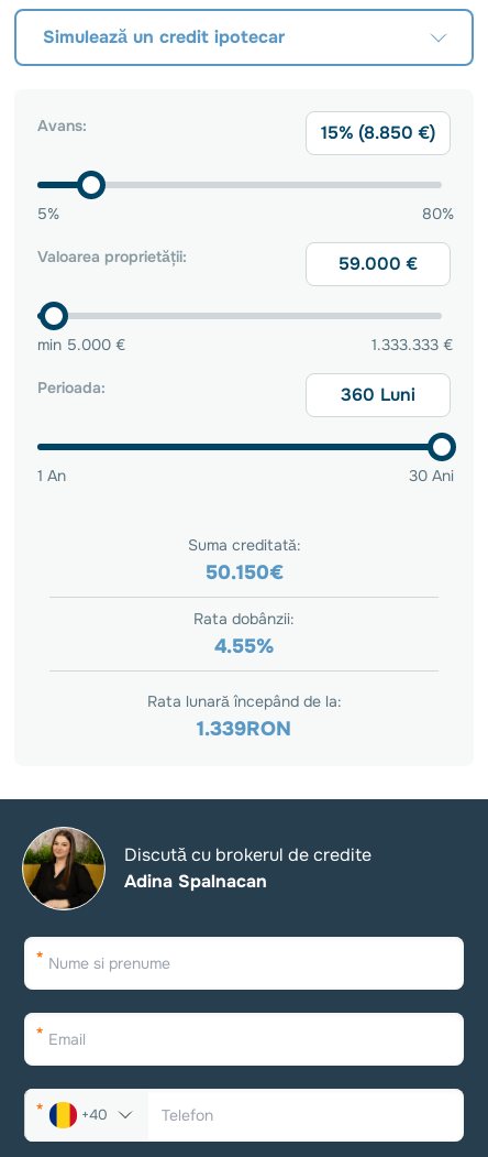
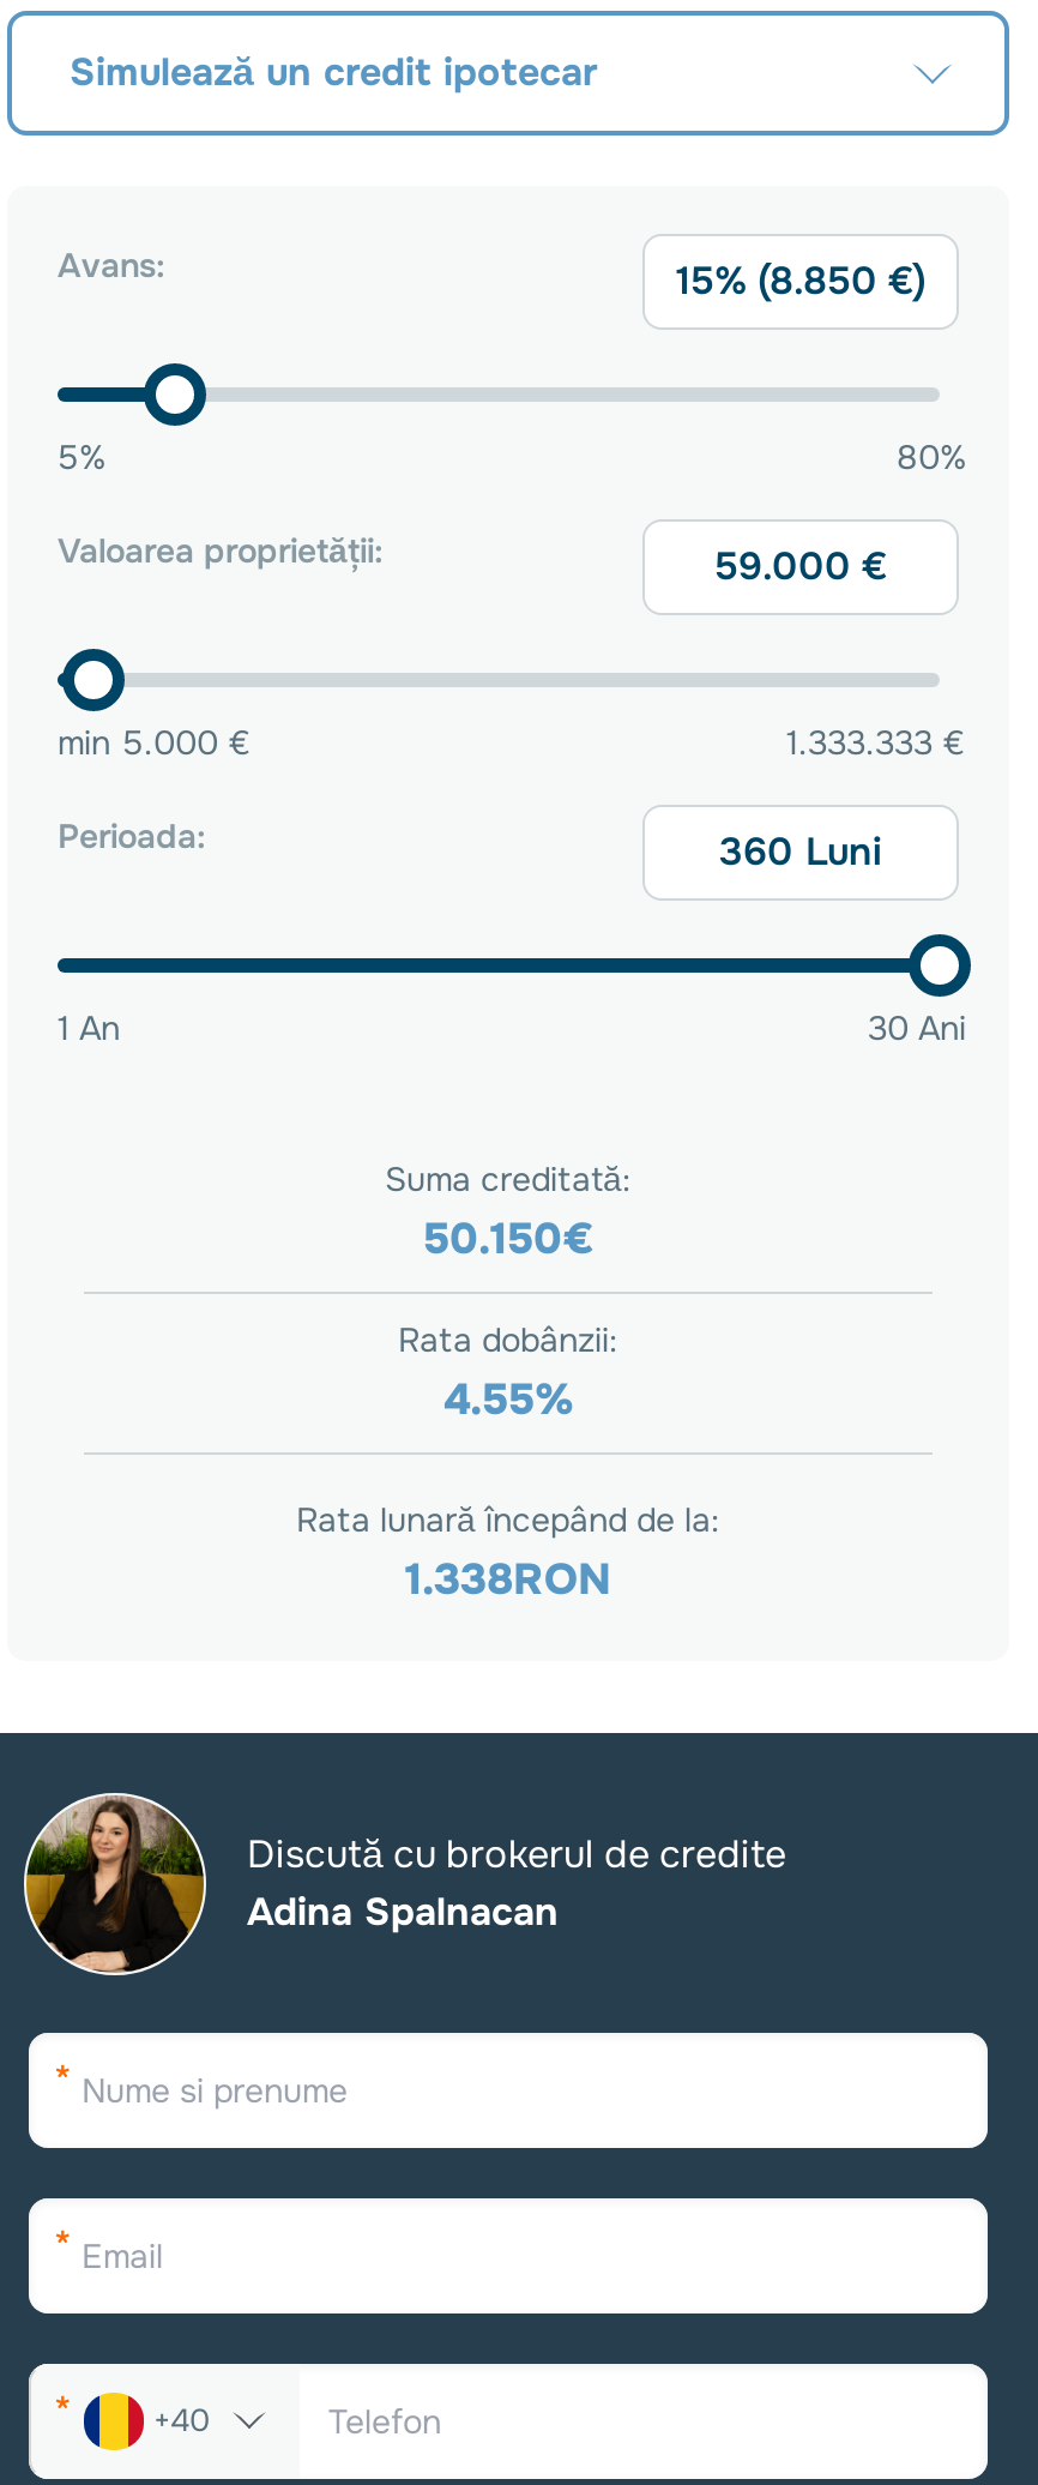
[197,716,291,740] 1.339RON -> [405,1552,611,1605] 1.338RON

